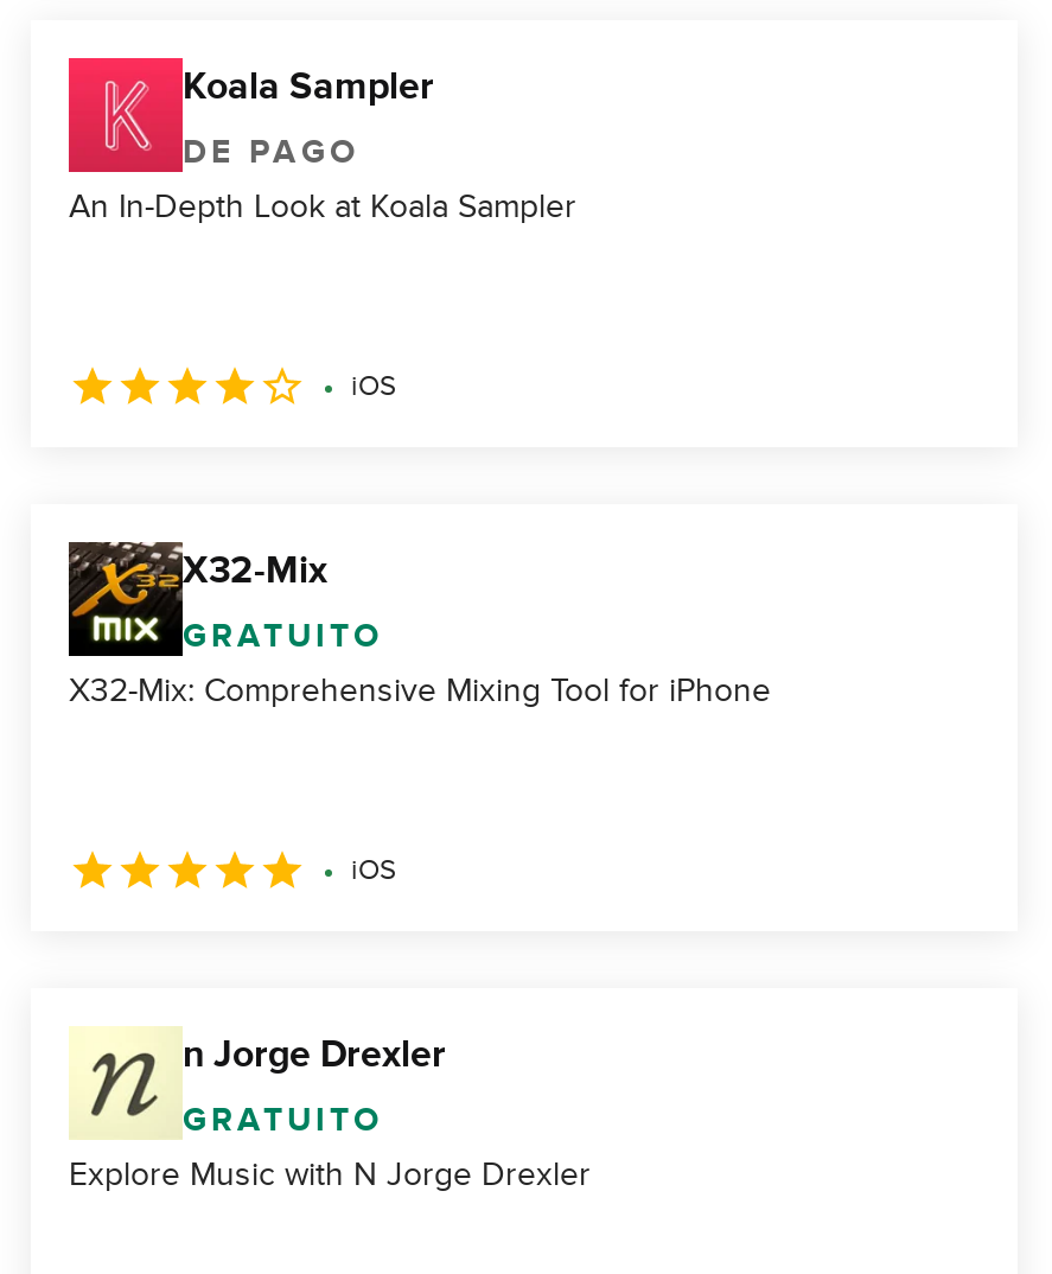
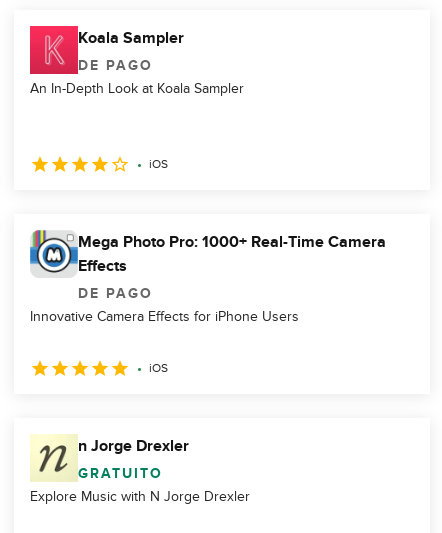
[66,540,771,711] [image] | X32-Mix | GRATUITO | X32-Mix: Comprehensive Mixing Tool for iPhone -> [29,229,386,325] [image] | Mega Photo Pro: 1000+ Real-Time Camera | Effects | DE PAGO | Innovative Camera Effects for iPhone Users

